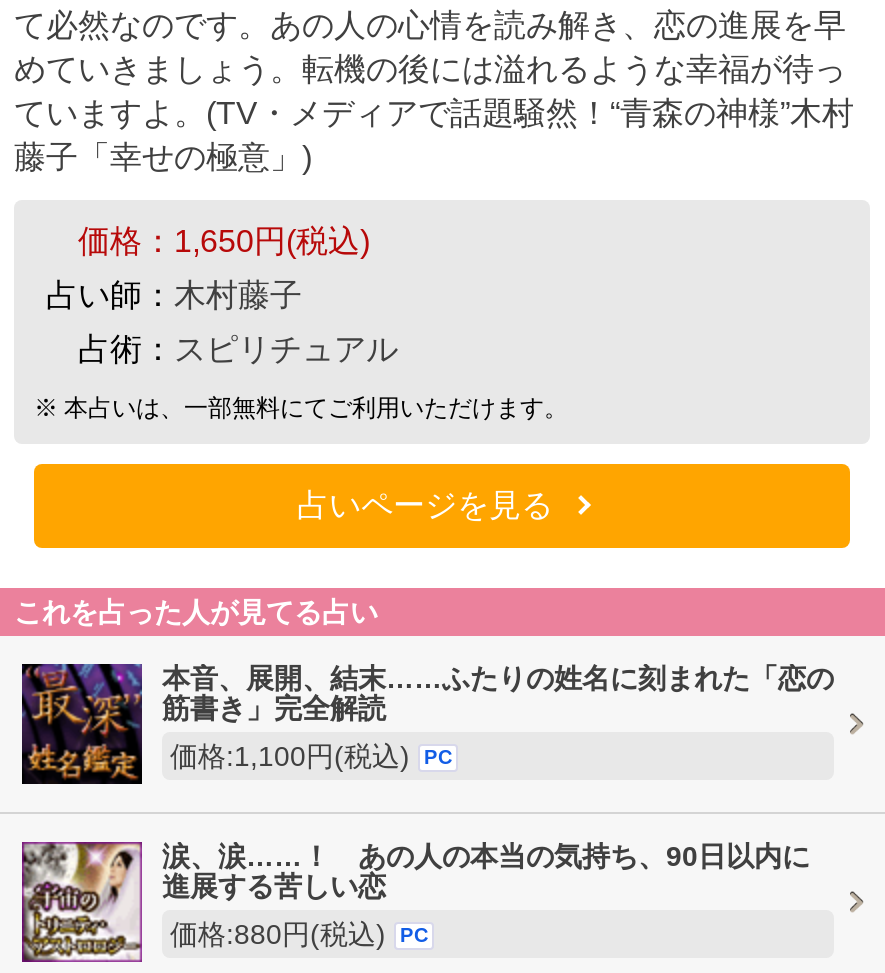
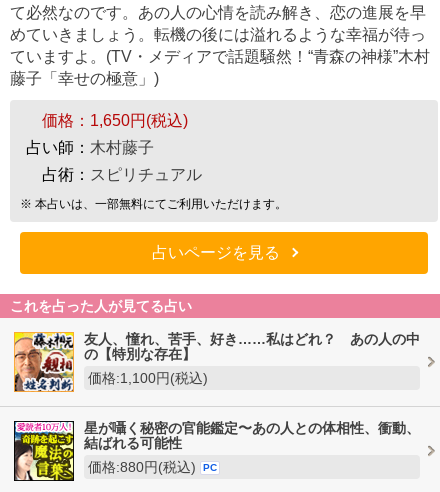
[20,662,834,786] [image] | 本音、展開、結末……ふたりの姓名に刻まれた「恋の | 筋書き」完全解読 -> [13,331,420,393] [image] | 友人、憧れ、苦手、好き……私はどれ？ あの人の中 | の【特別な存在】
[170,740,452,772] 価格:1,100円(税込) PC -> [88,370,208,386] 価格:1,100円(税込)
[20,840,810,964] [image] | 涙、涙……！ あの人の本当の気持ち、90日以内に | 進展する苦しい恋 -> [13,420,420,482] [image] | 星が囁く秘密の官能鑑定〜あの人との体相性、衝動、 | 結ばれる可能性

